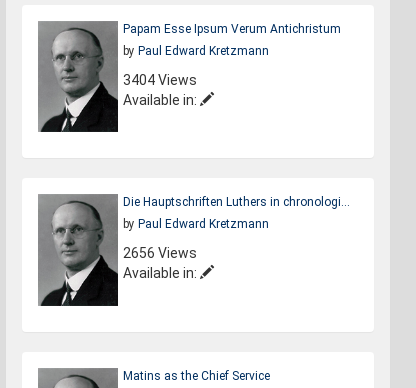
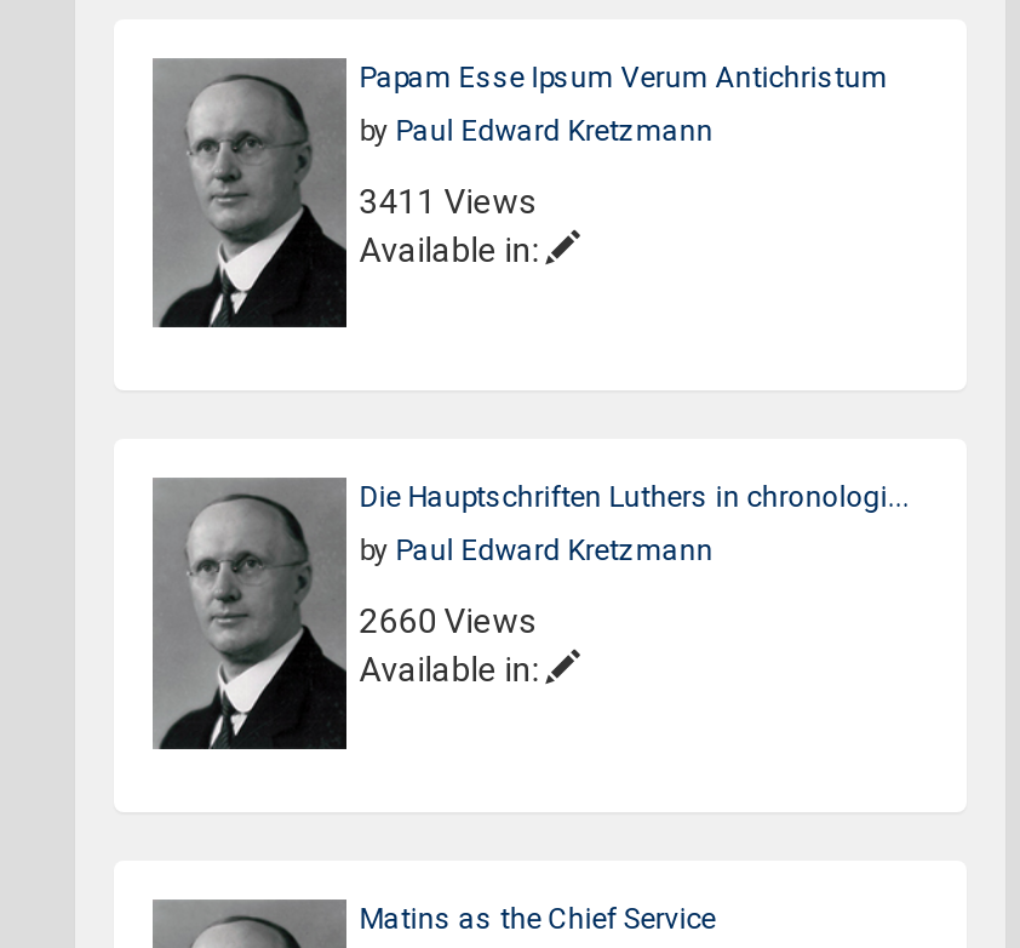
[123,72,197,88] 3404 Views -> [359,181,538,220] 3411 Views
[123,245,197,261] 2656 Views -> [359,602,538,641] 2660 Views

